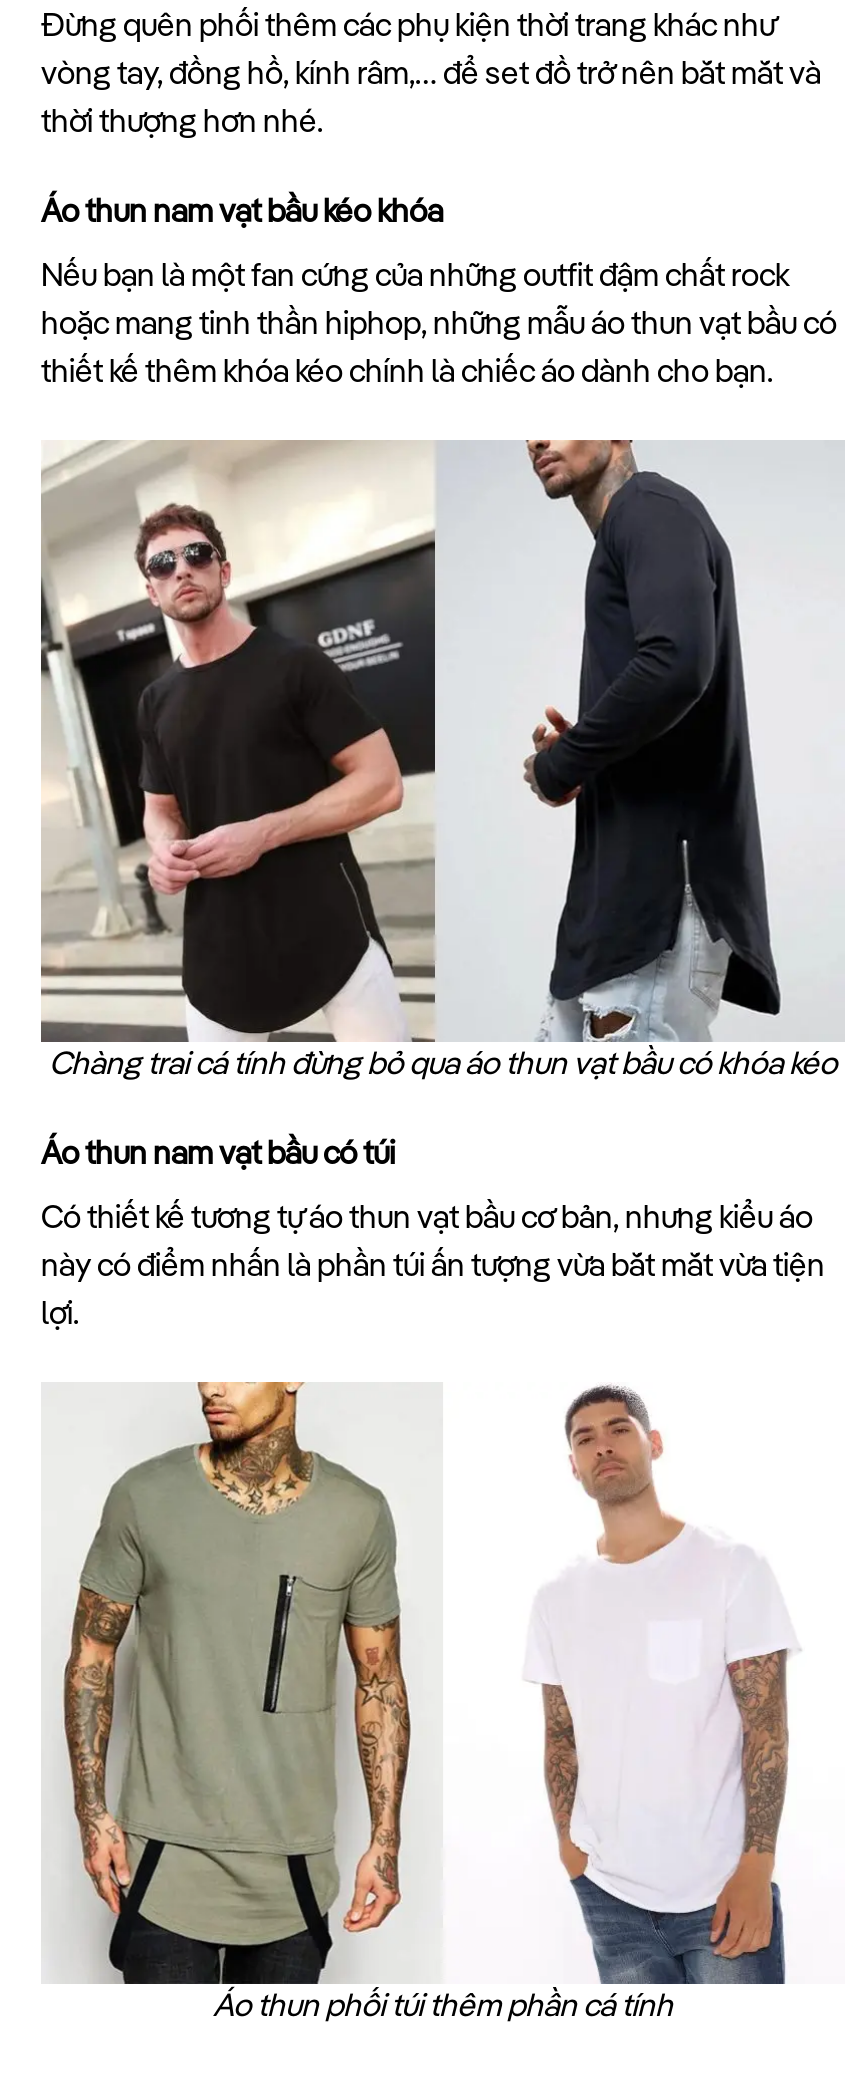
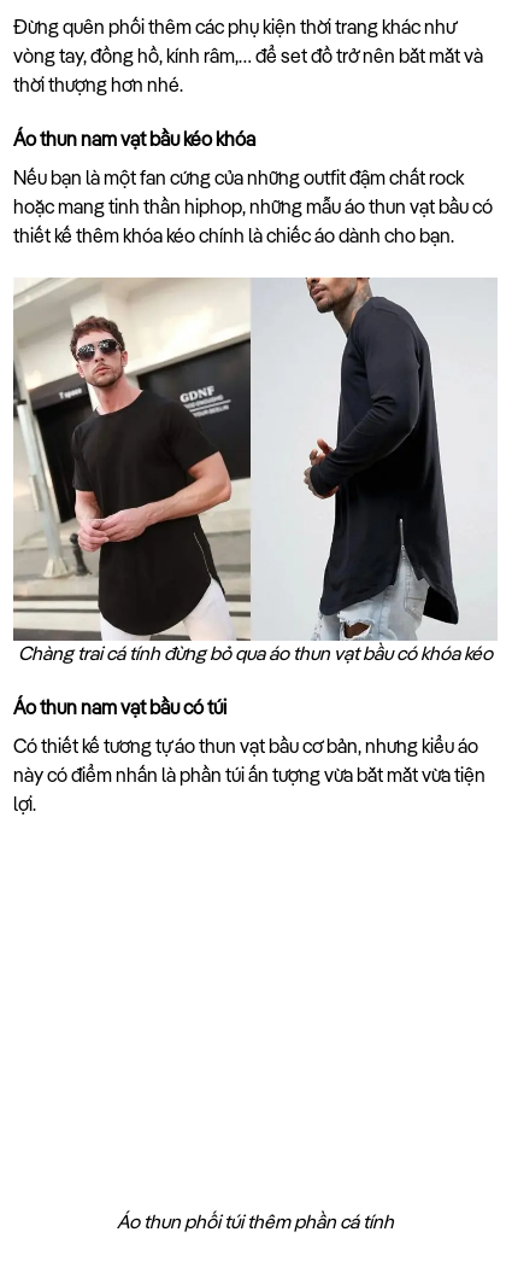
[43,1380,415,1986] [image] -> none
[563,1384,753,1596] [image] -> none
[541,1610,791,1986] [image] -> none

